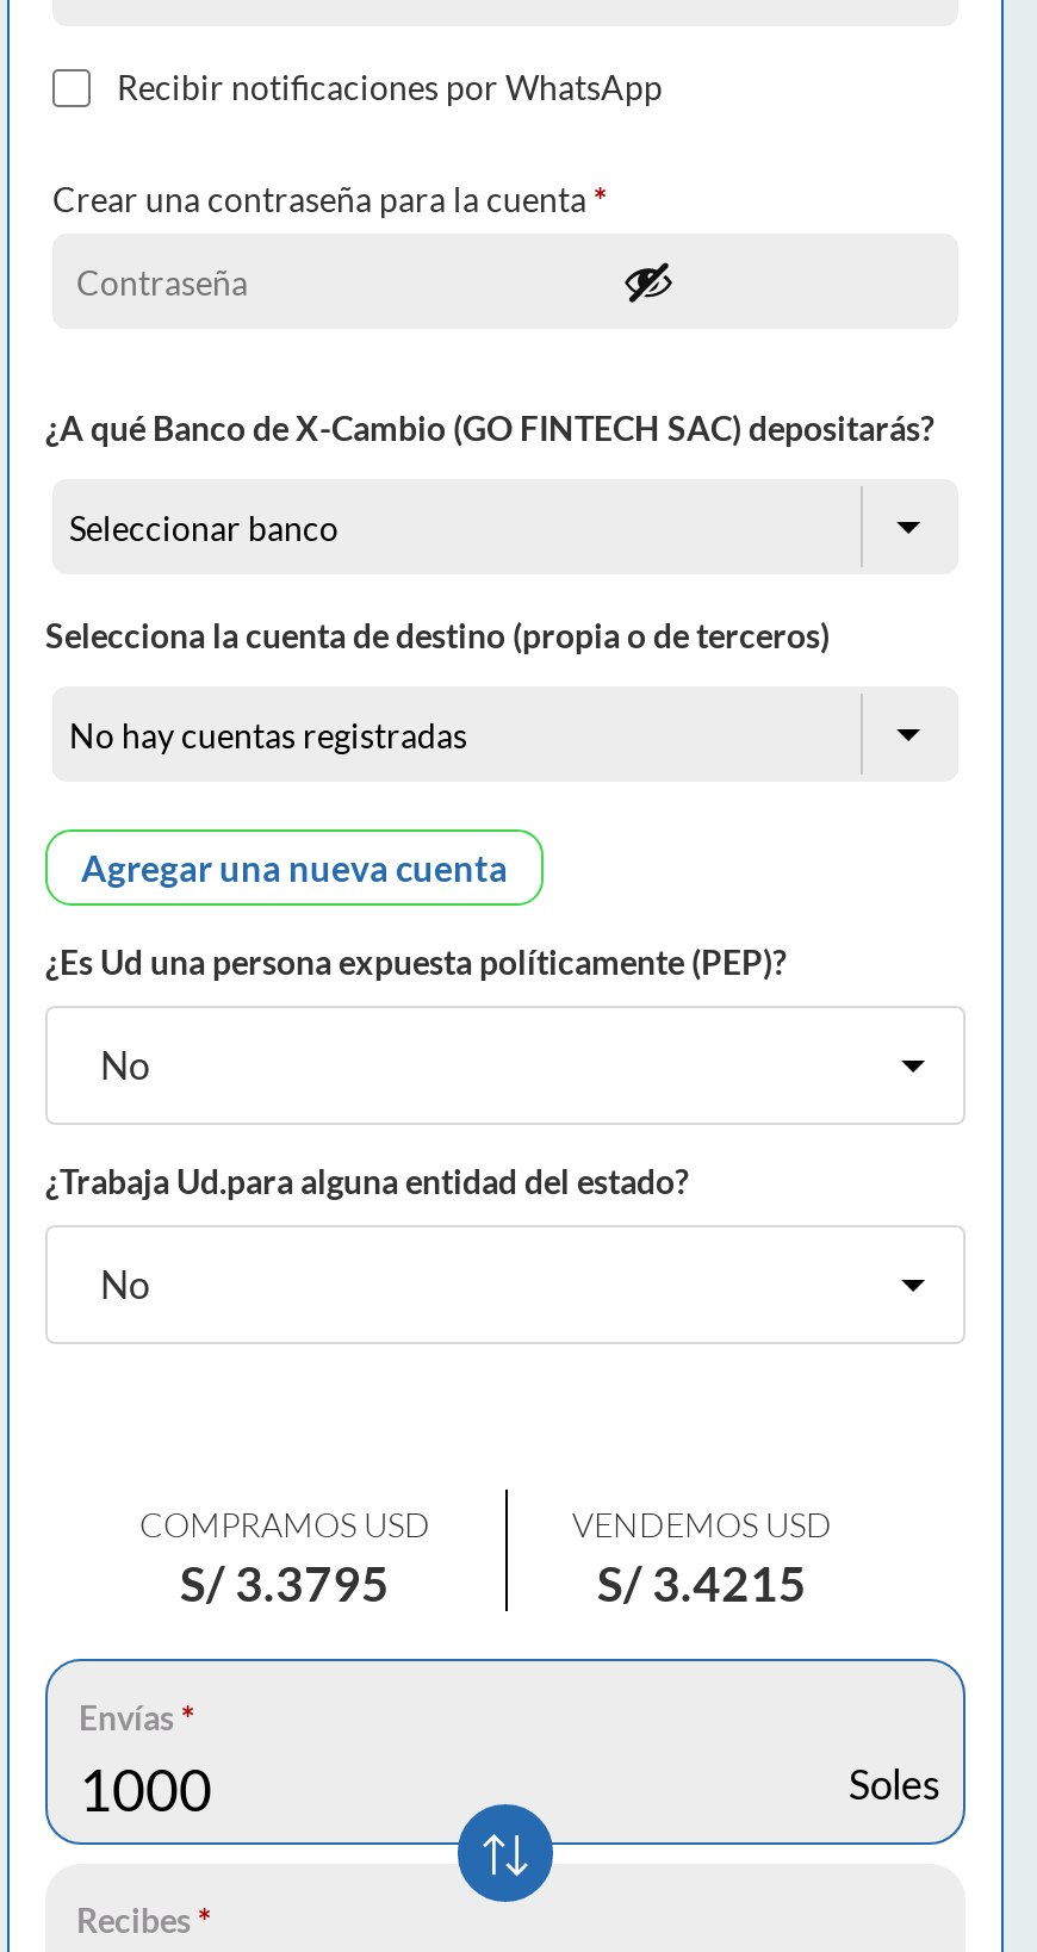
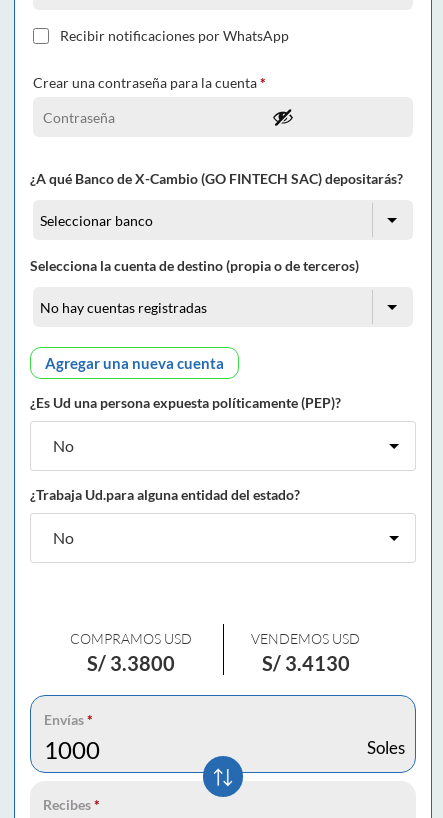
[180,1554,390,1611] S/ 3.3795 -> [86,651,174,675] S/ 3.3800
[597,1554,807,1611] S/ 3.4215 -> [261,651,349,675] S/ 3.4130

